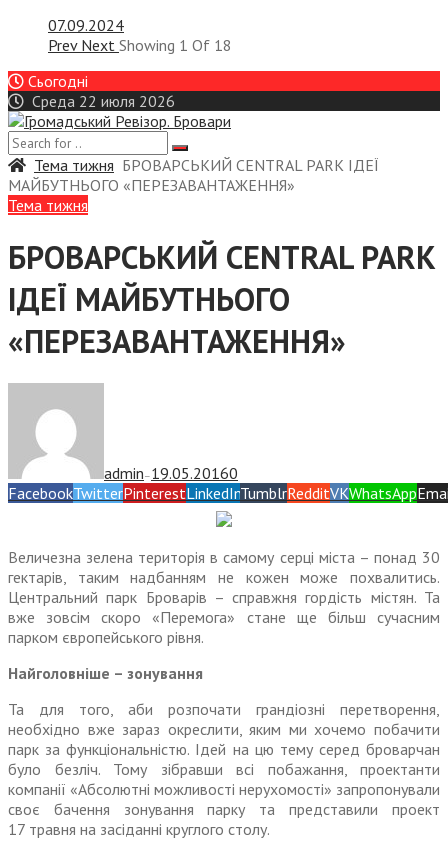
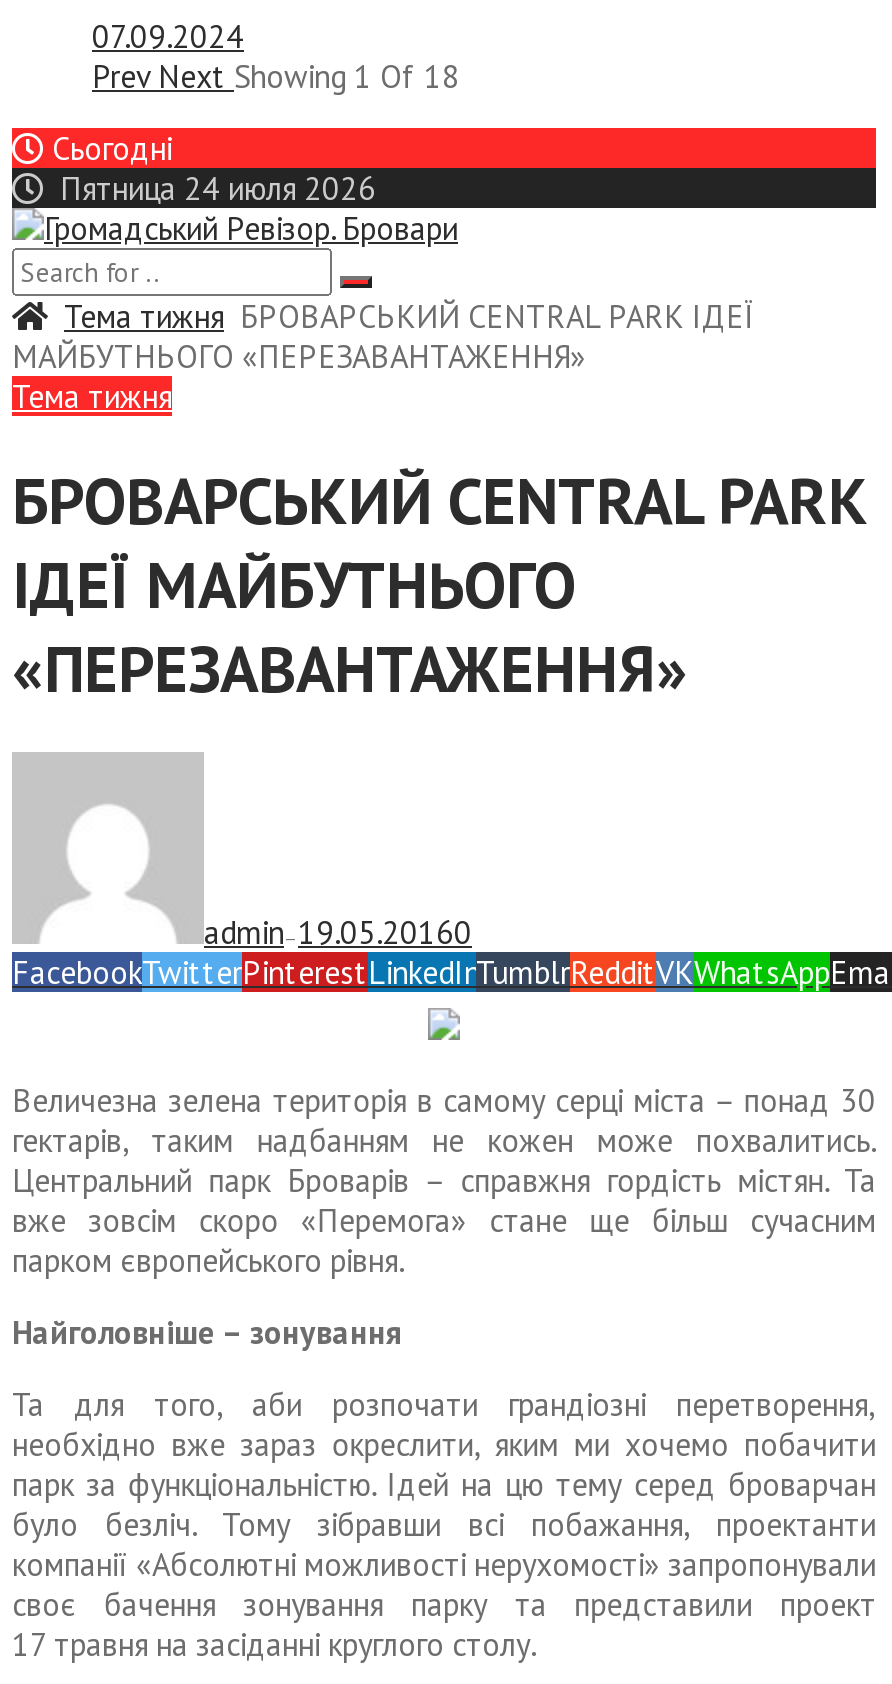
[24,91,175,111] Среда 22 июля 2026 -> [44,167,376,207] Пятница 24 июля 2026

